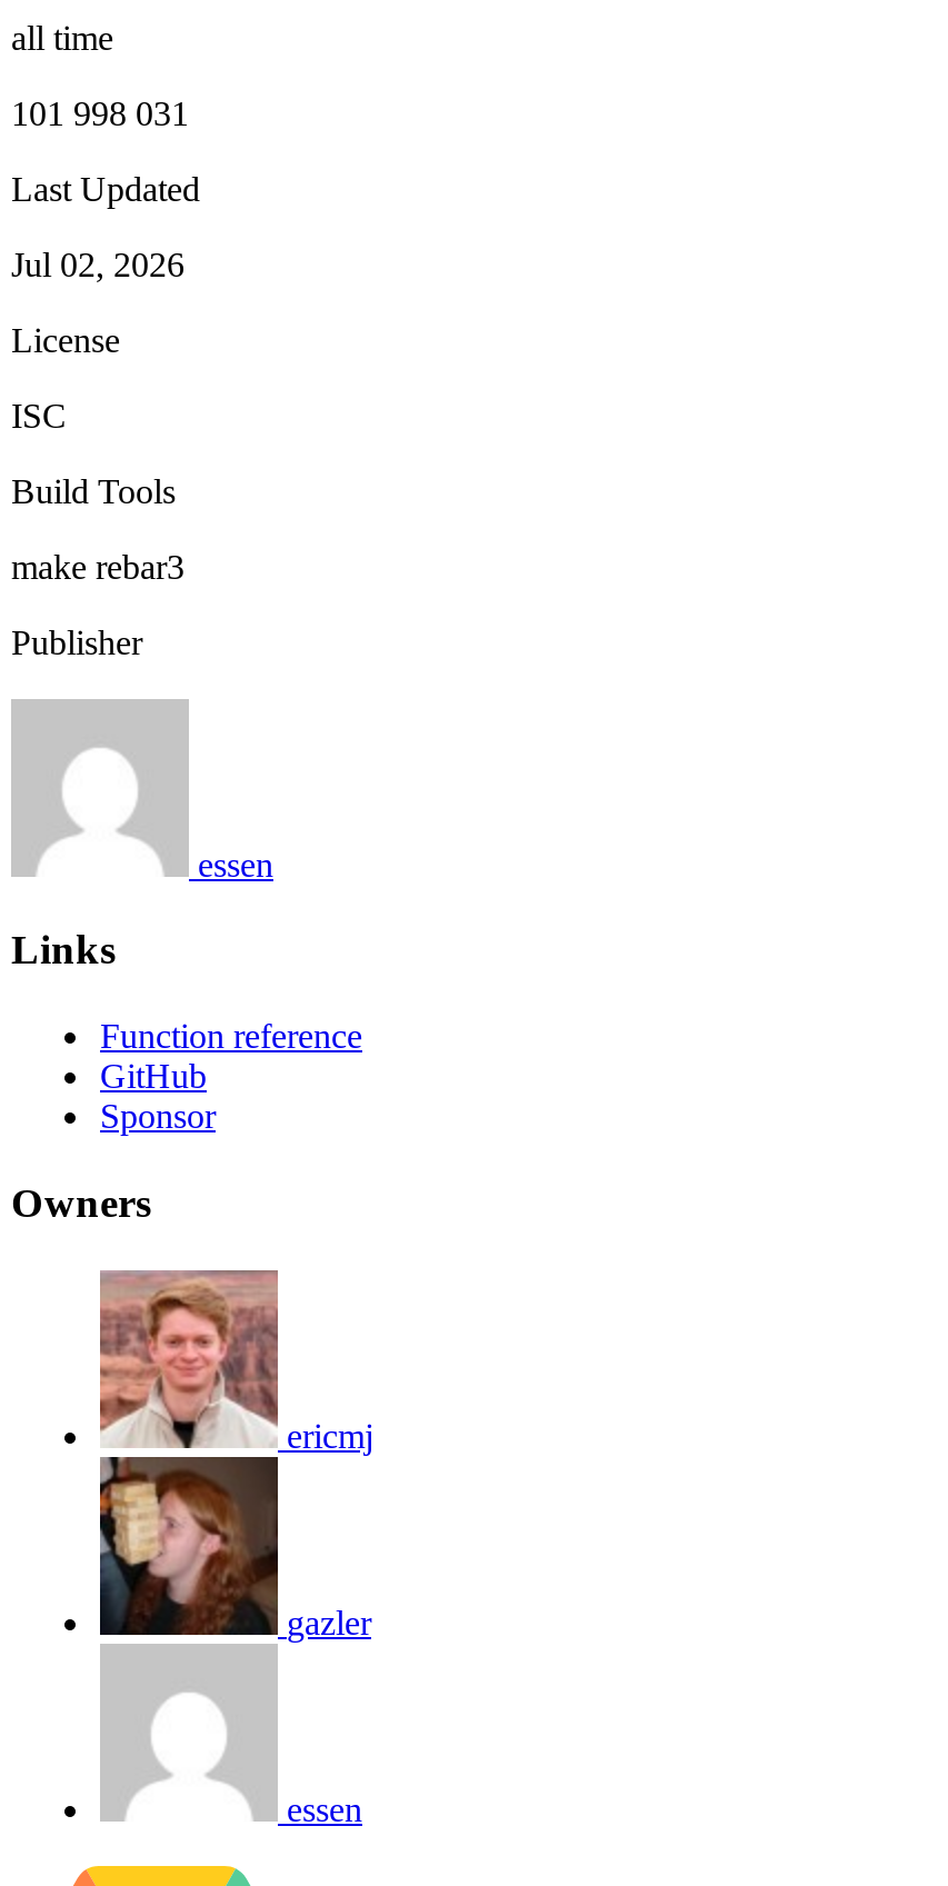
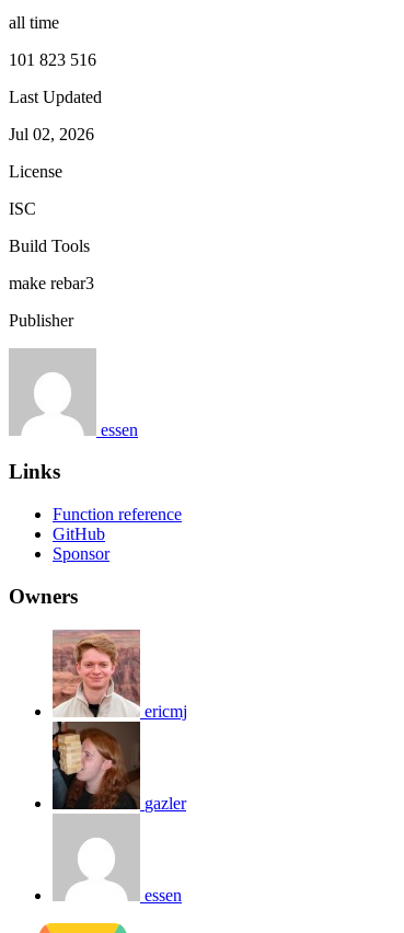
[11,94,189,132] 101 998 031 -> [9,50,96,69] 101 823 516

